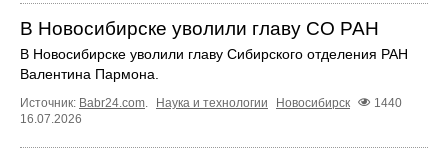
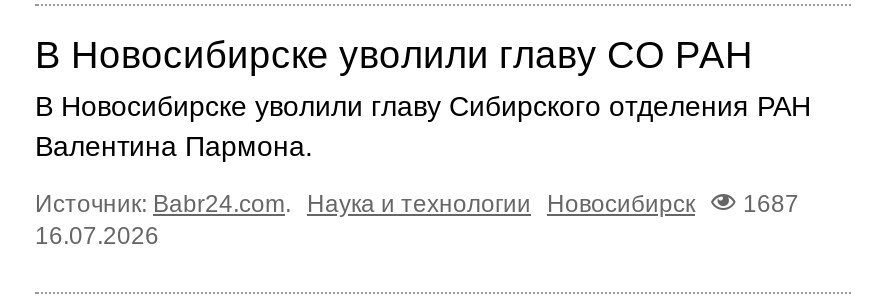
[20,96,402,110] Источник: Babr24.com. Наука и технологии Новосибирск 1440 -> [35,190,799,218] Источник: Babr24.com. Наука и технологии Новосибирск 1687

